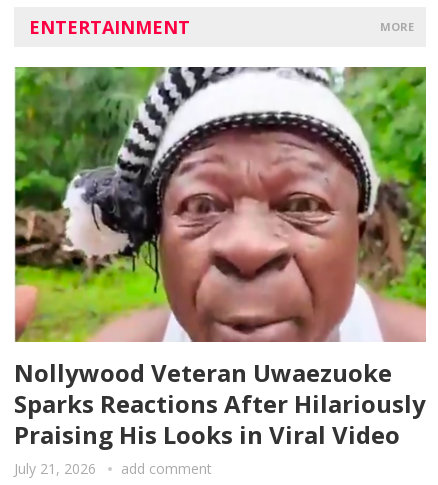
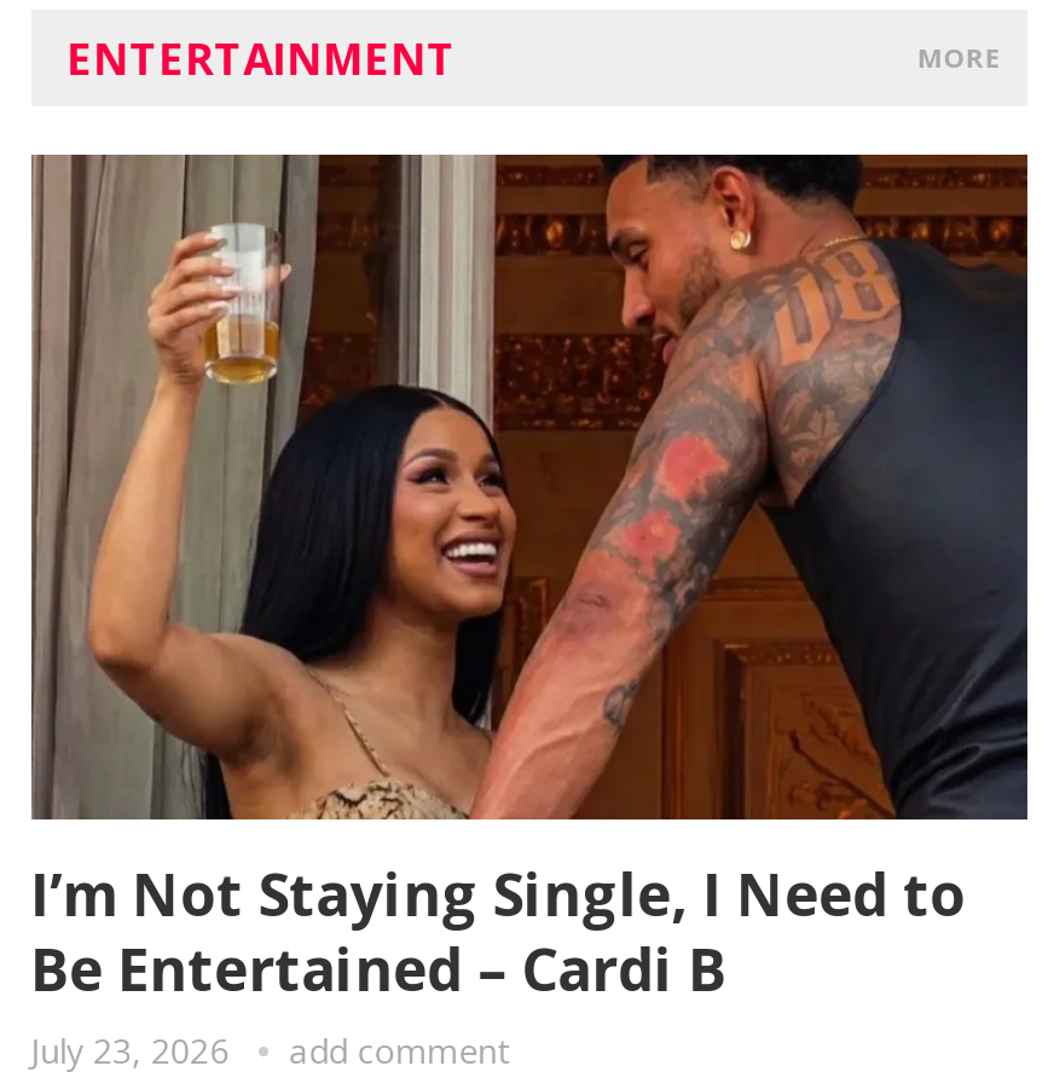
[14,66,427,478] [image] | Nollywood Veteran Uwaezuoke | Sparks Reactions After Hilariously | Praising His Looks in Viral Video | July 21, 2026 -> [31,151,1030,1073] [image] | I’m Not Staying Single, I Need to | Be Entertained – Cardi B | July 23, 2026

